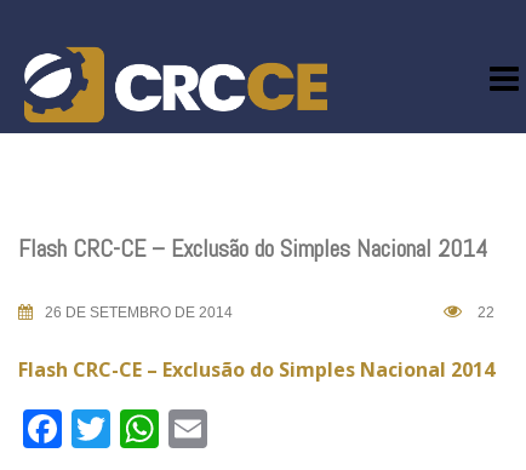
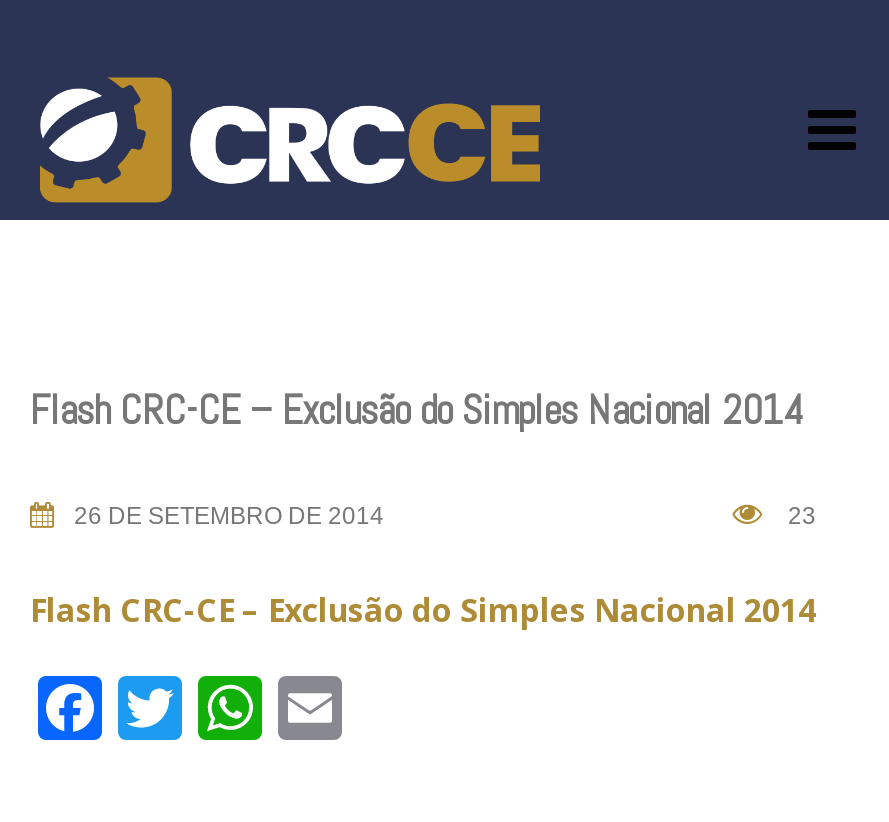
[474,304,494,321] 22 -> [782,502,816,530] 23

